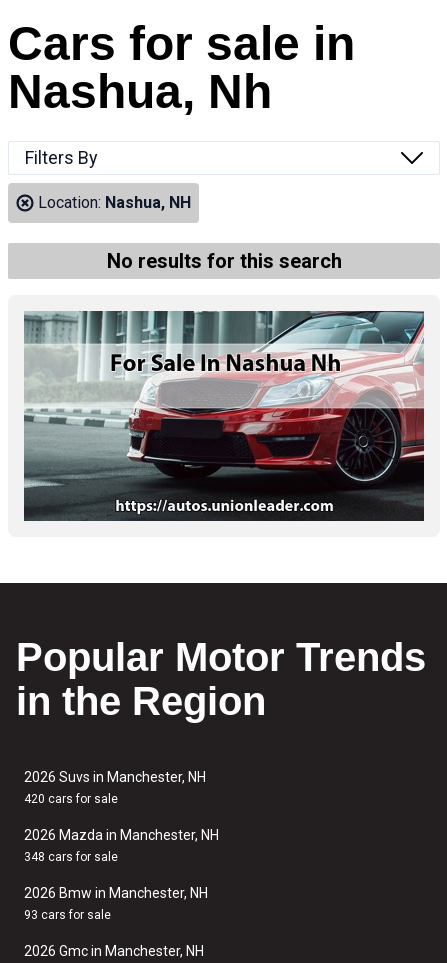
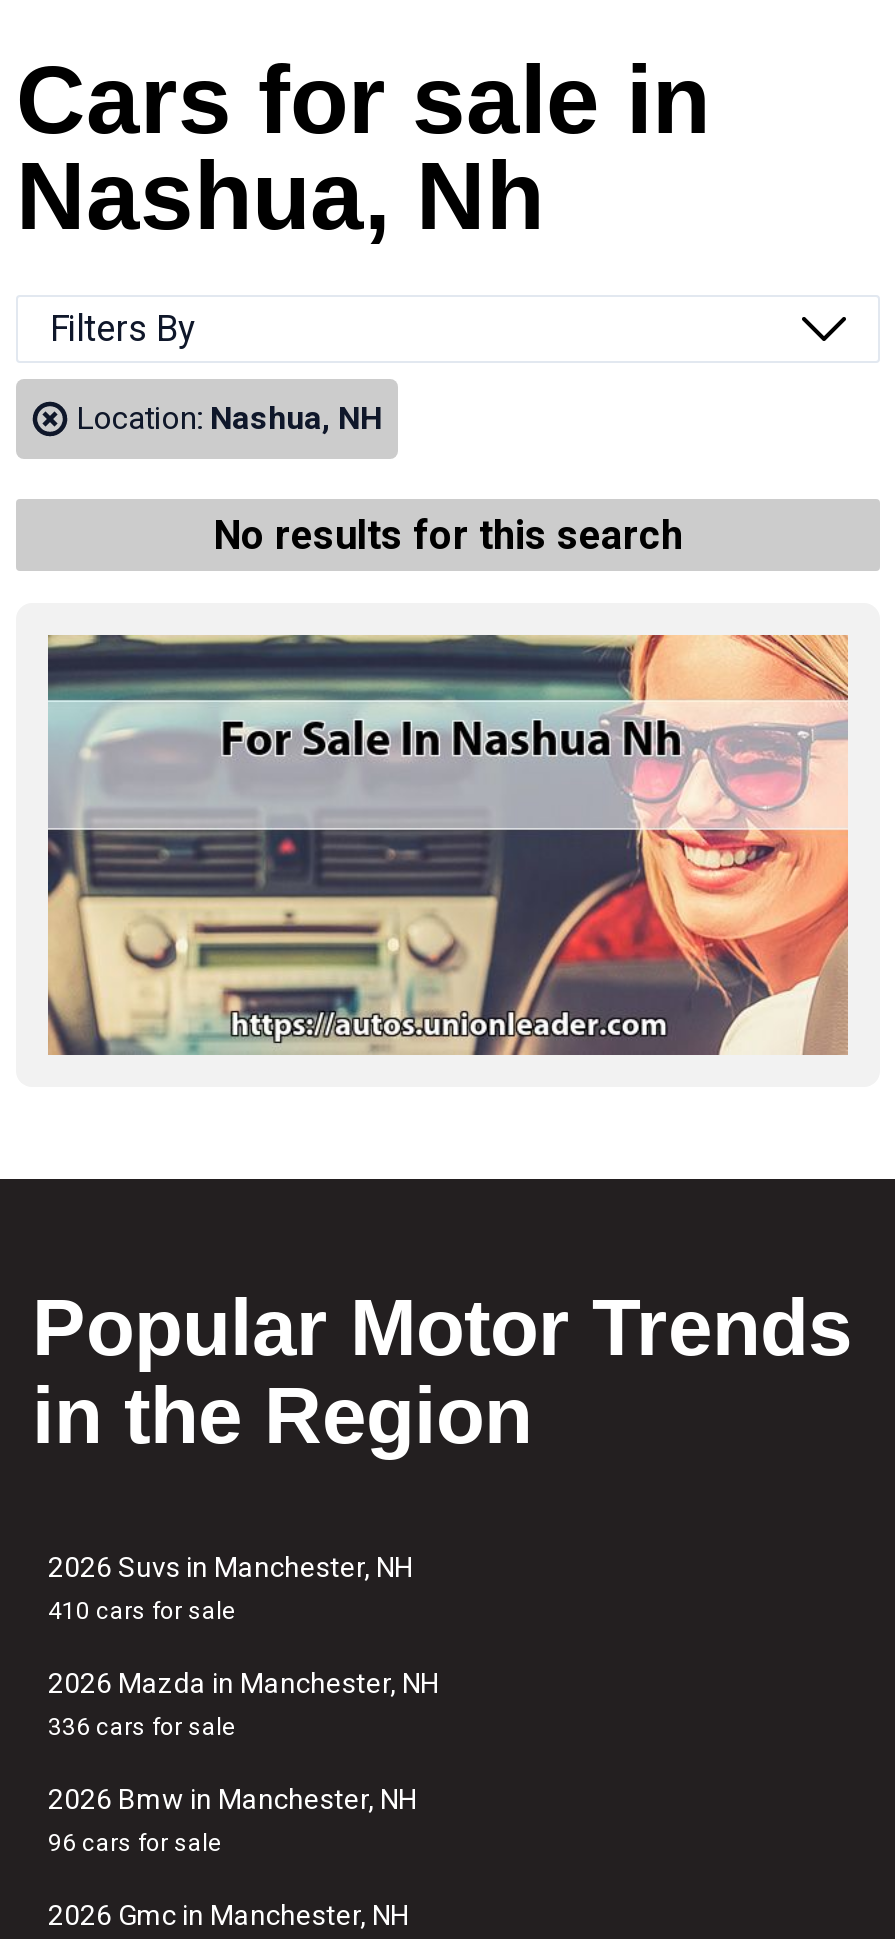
[23,310,425,522] [image] -> [48,633,850,1057] [image]
[24,792,118,806] 420 cars for sale -> [48,1597,236,1625] 410 cars for sale
[24,850,118,864] 348 cars for sale -> [48,1713,236,1741] 336 cars for sale
[24,908,111,922] 93 cars for sale -> [48,1829,222,1857] 96 cars for sale

